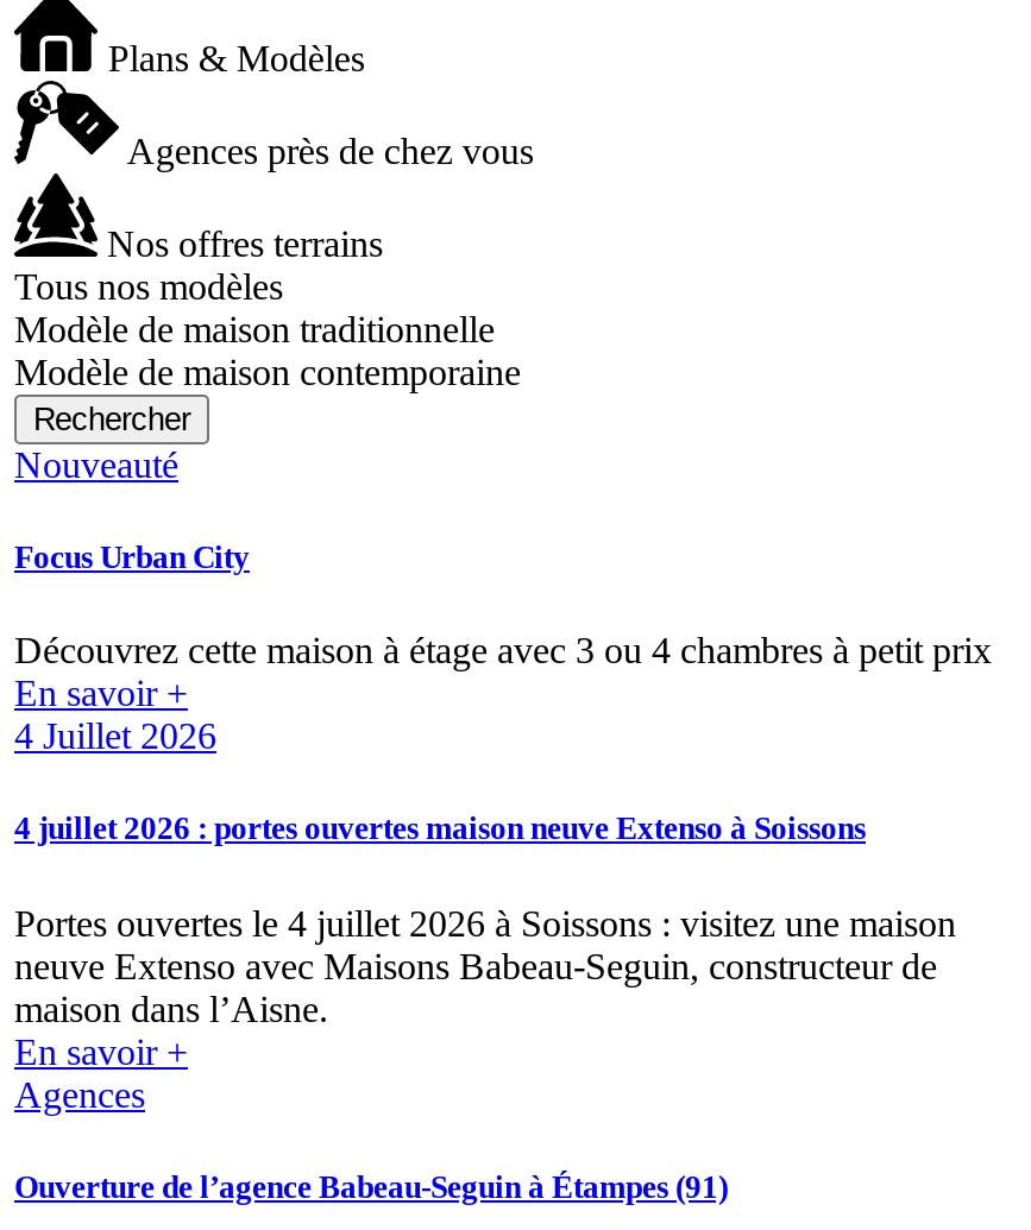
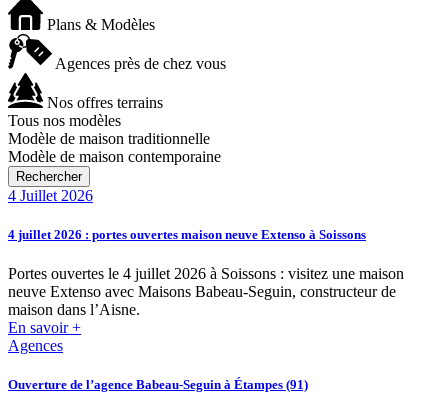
[14,444,992,714] Nouveauté | Focus Urban City | Découvrez cette maison à étage avec 3 ou 4 chambres à petit prix | En savoir + -> none

